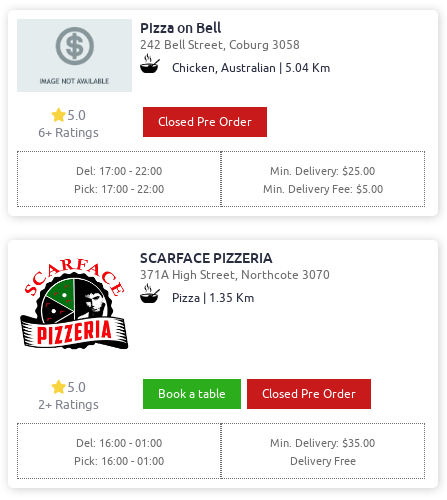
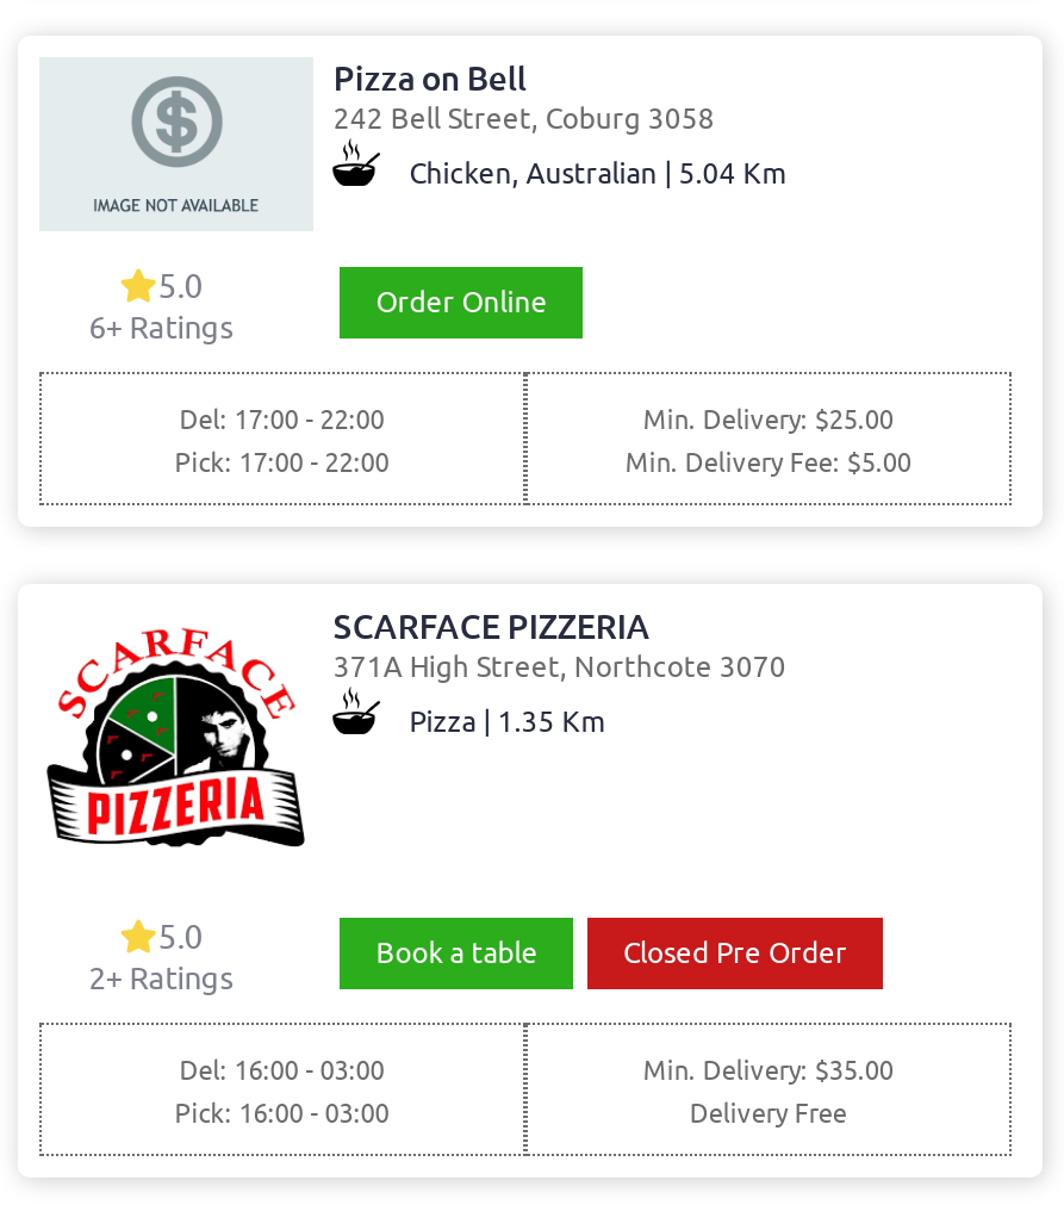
[158,114,252,130] Closed Pre Order -> [376,285,548,323] Order Online
[76,436,162,450] Del: 16:00 - 01:00 -> [179,1053,384,1087] Del: 16:00 - 03:00
[74,454,164,468] Pick: 16:00 - 01:00 -> [174,1096,389,1130] Pick: 16:00 - 03:00

